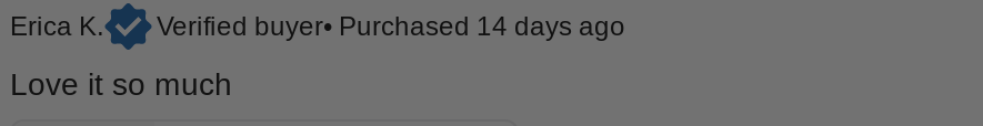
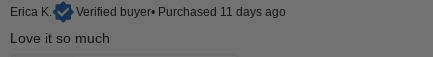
[157,11,625,42] Verified buyer• Purchased 14 days ago -> [76,5,286,19] Verified buyer• Purchased 11 days ago

